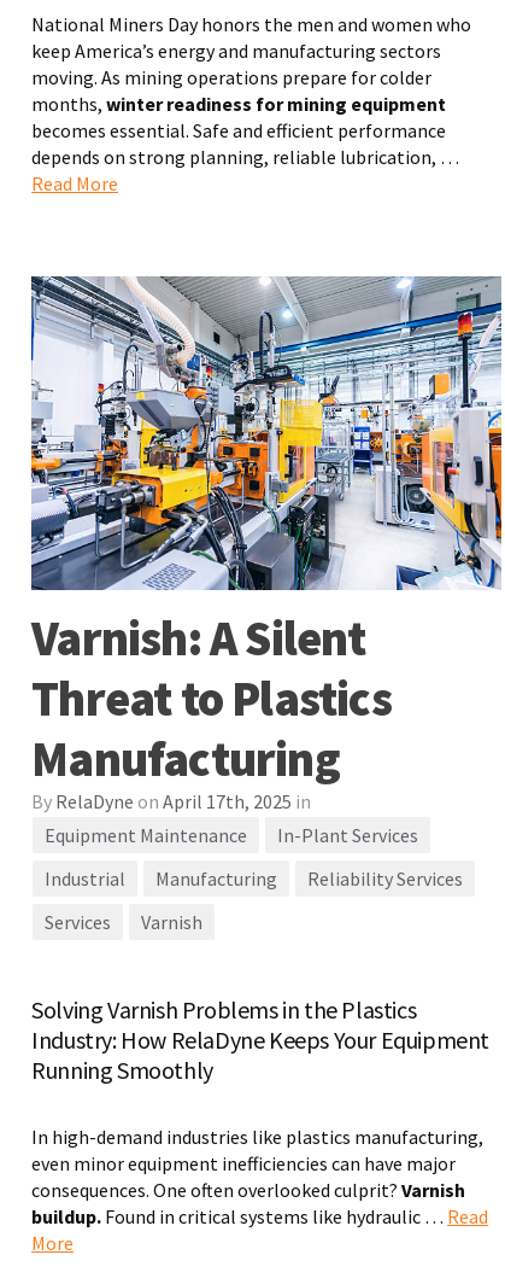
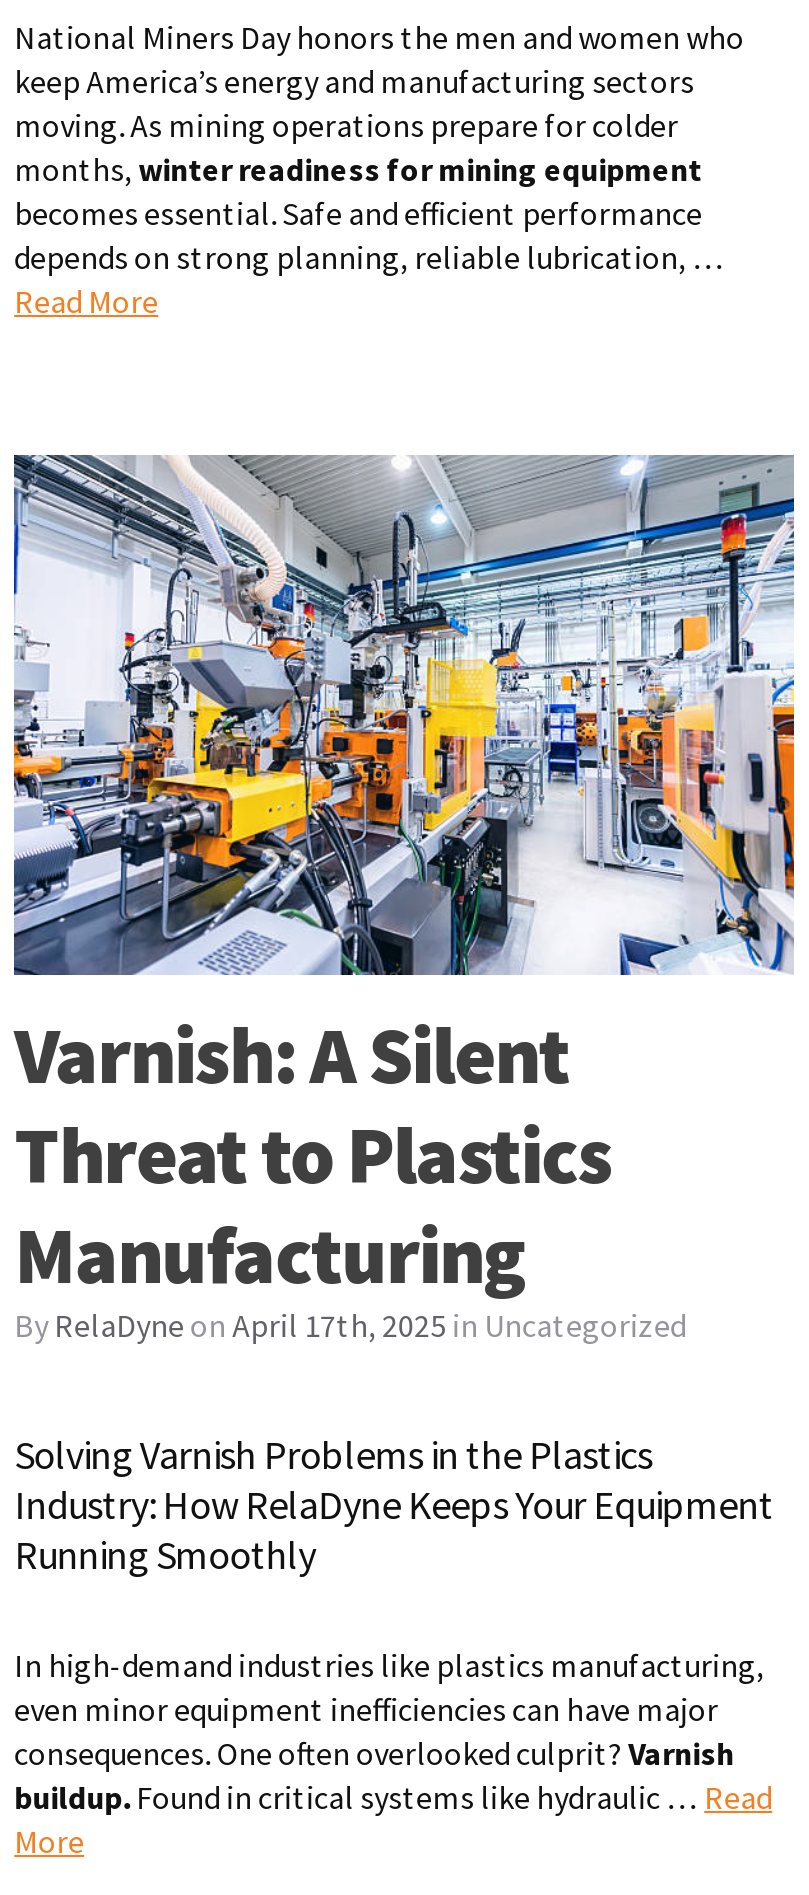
[31,789,463,934] By RelaDyne on April 17th, 2025 in | Equipment Maintenance | In-Plant Services | Industrial | Manufacturing | Reliability Services | Services | Varnish -> [14,1305,686,1345] By RelaDyne on April 17th, 2025 in Uncategorized

